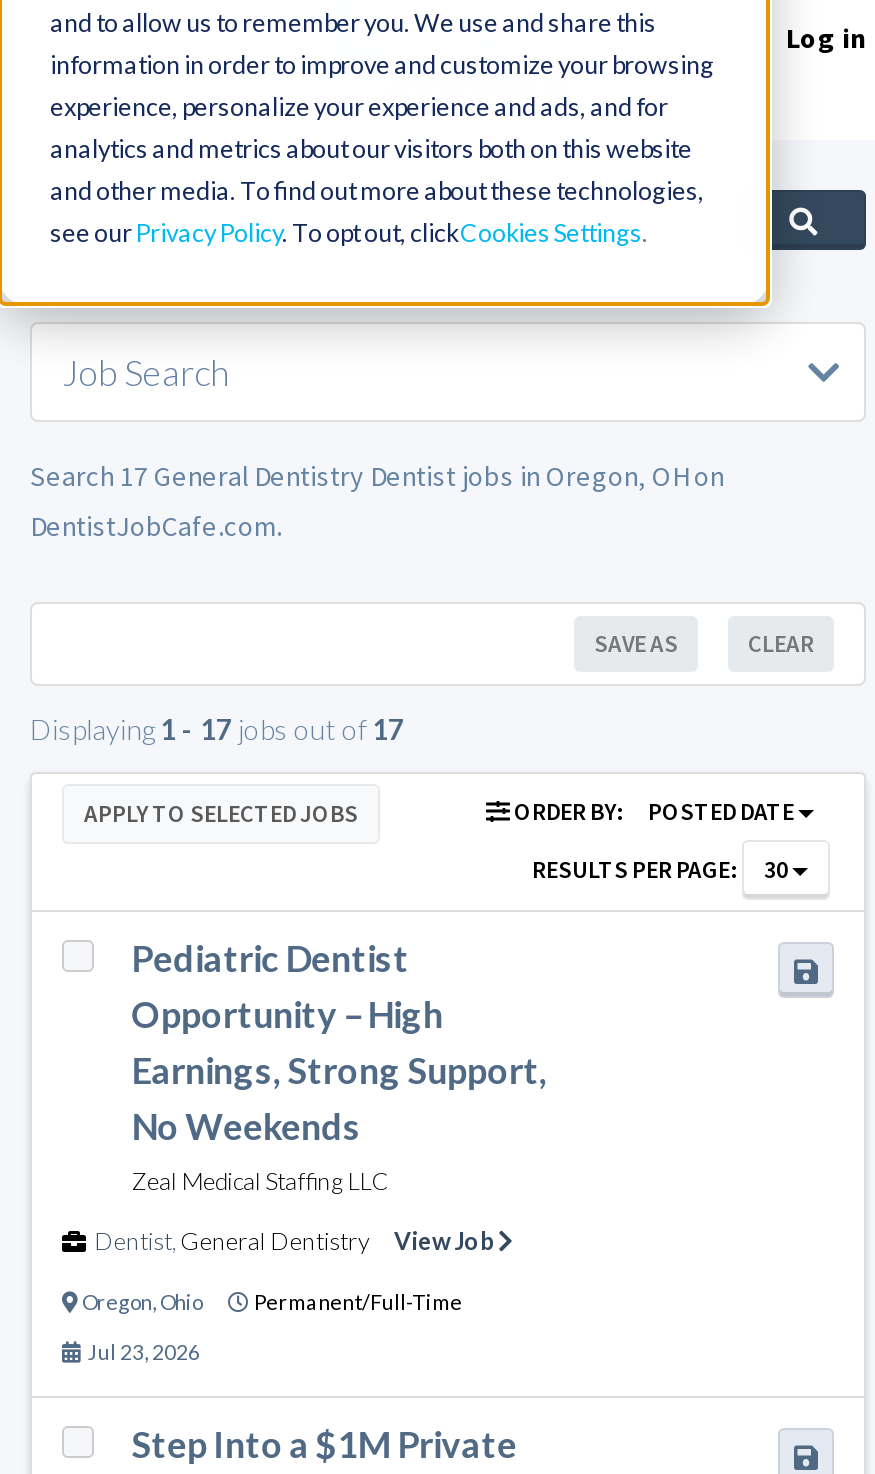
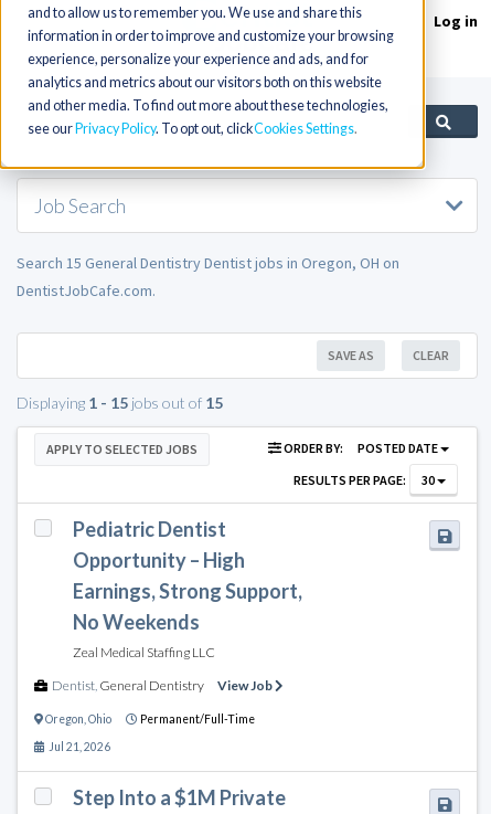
[30,458,724,494] Search 17 General Dentistry Dentist jobs in Oregon, OH on -> [17,253,399,273] Search 15 General Dentistry Dentist jobs in Oregon, OH on
[30,711,404,745] Displaying 1 - 17 jobs out of 17 -> [17,393,223,411] Displaying 1 - 15 jobs out of 15
[80,1340,200,1364] Jul 23, 2026 -> [44,740,110,753] Jul 21, 2026

